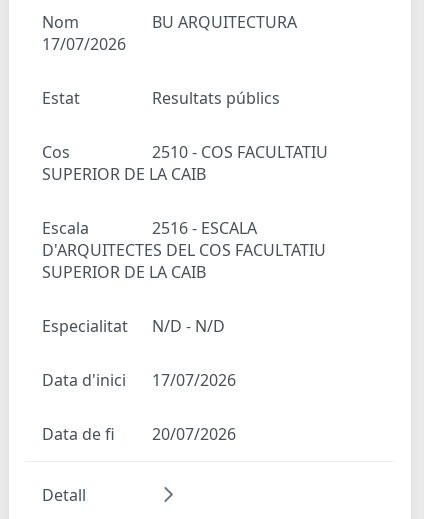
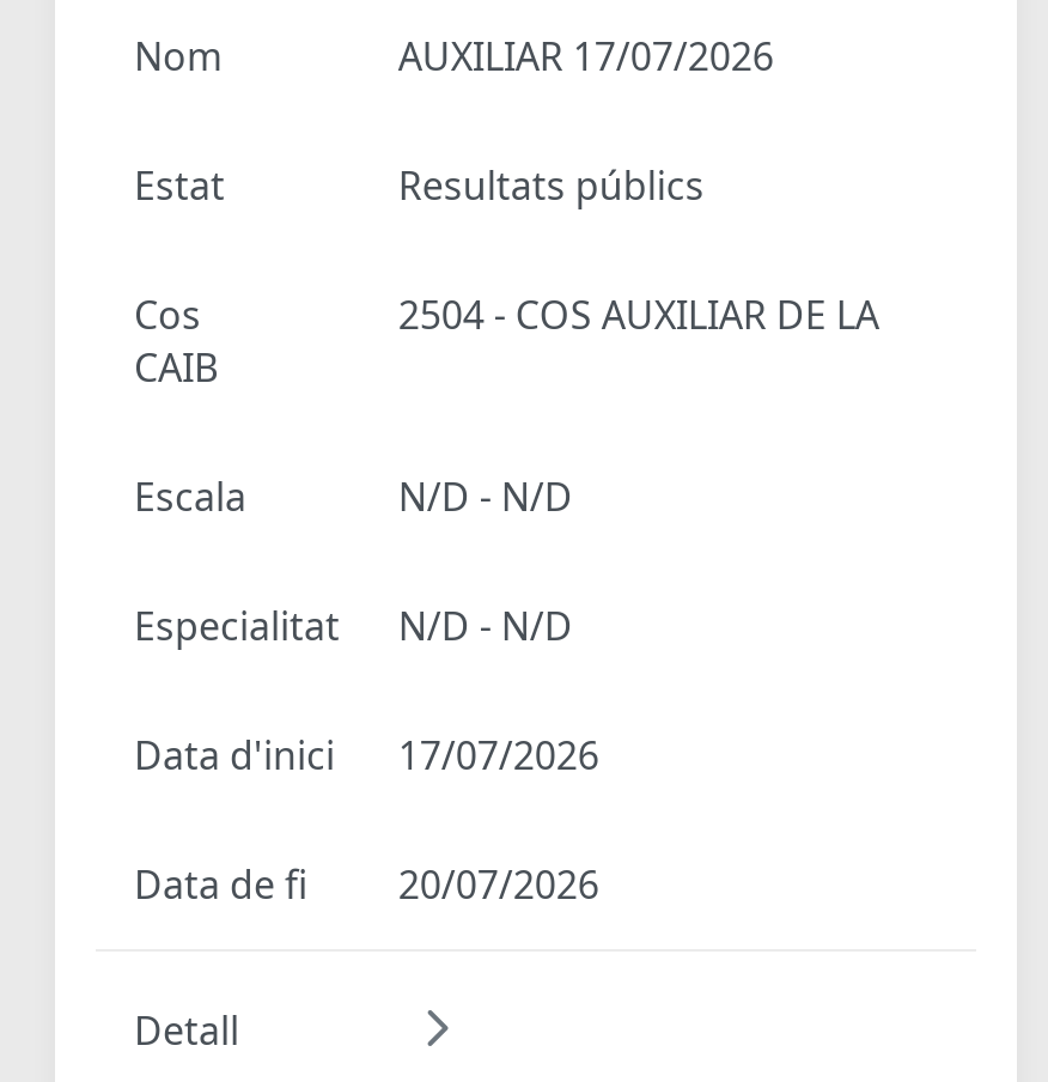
[42,11,297,55] BU ARQUITECTURA | 17/07/2026 -> [398,30,774,83] AUXILIAR 17/07/2026
[42,141,328,185] 2510 - COS FACULTATIU | SUPERIOR DE LA CAIB -> [134,288,879,394] 2504 - COS AUXILIAR DE LA | CAIB
[42,217,326,283] 2516 - ESCALA | D'ARQUITECTES DEL COS FACULTATIU | SUPERIOR DE LA CAIB -> [398,470,573,523] N/D - N/D

